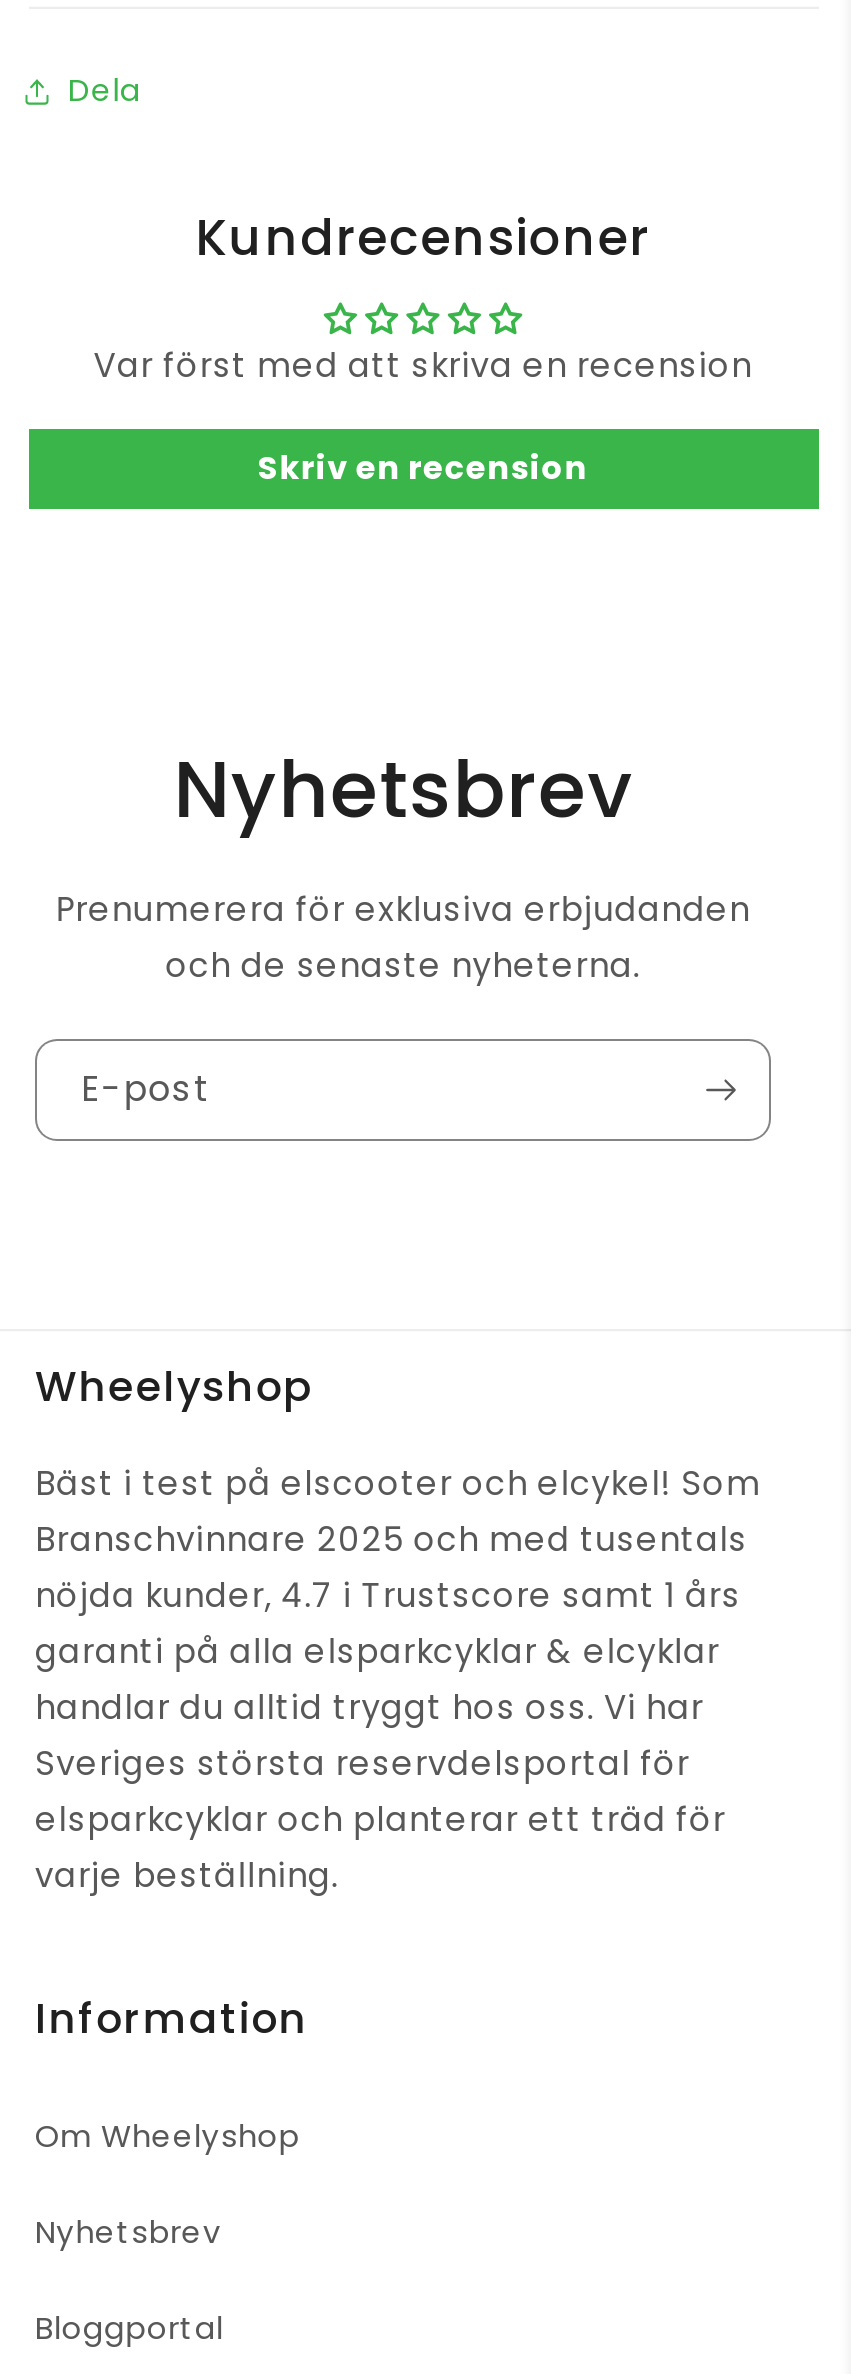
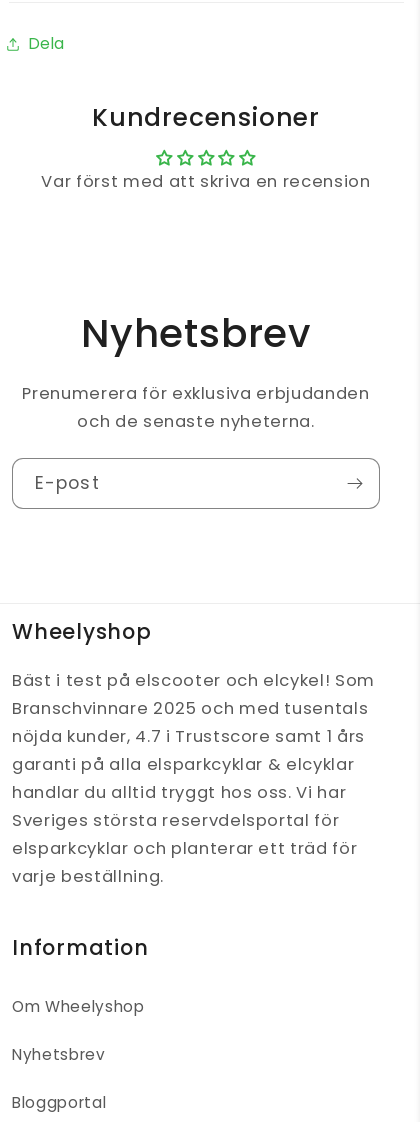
[258,444,588,490] Skriv en recension -> none

